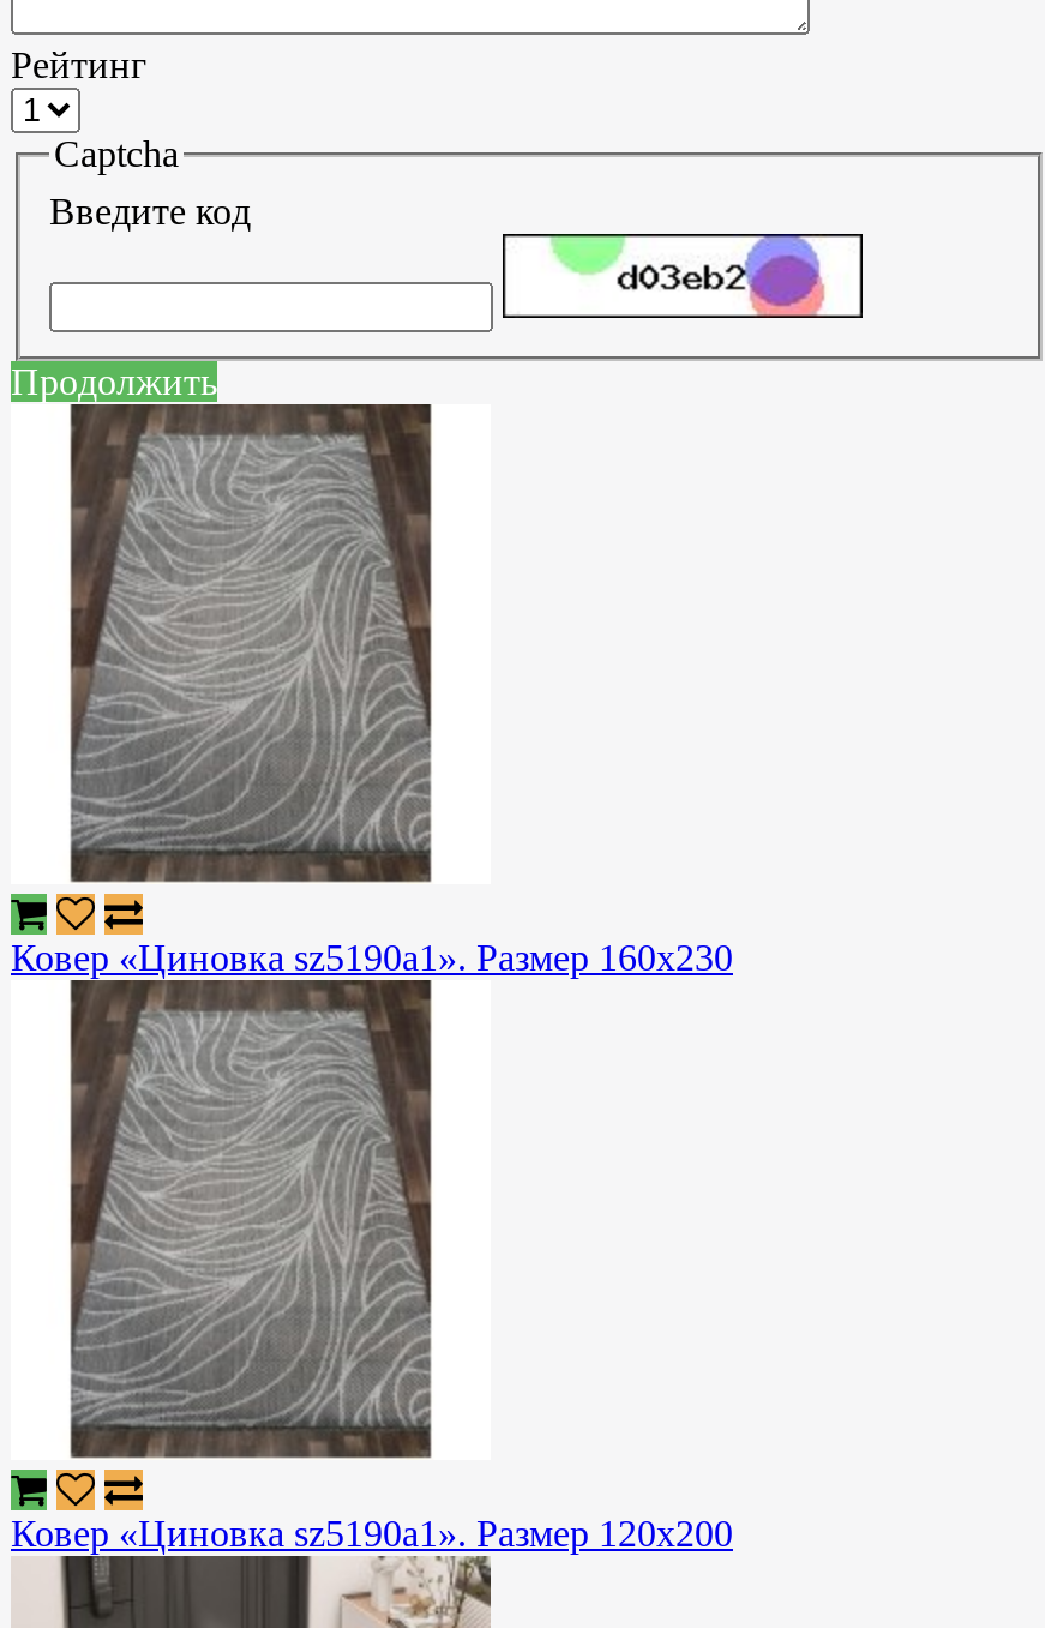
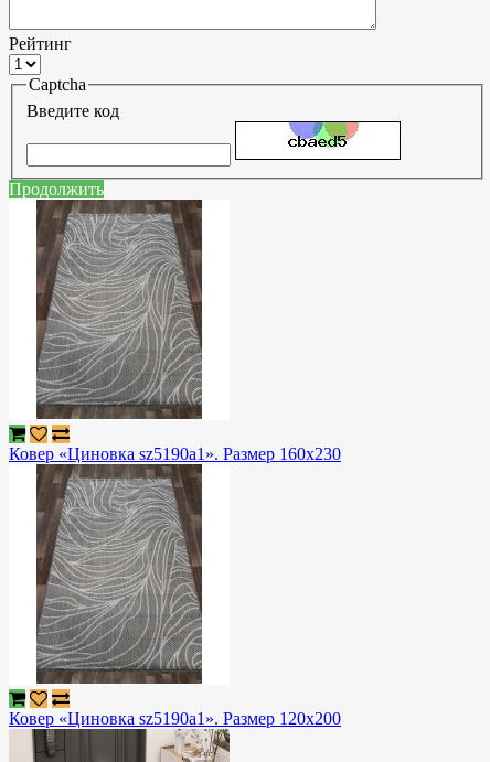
[548,234,827,318] [image] -> [257,121,383,160] [image]

